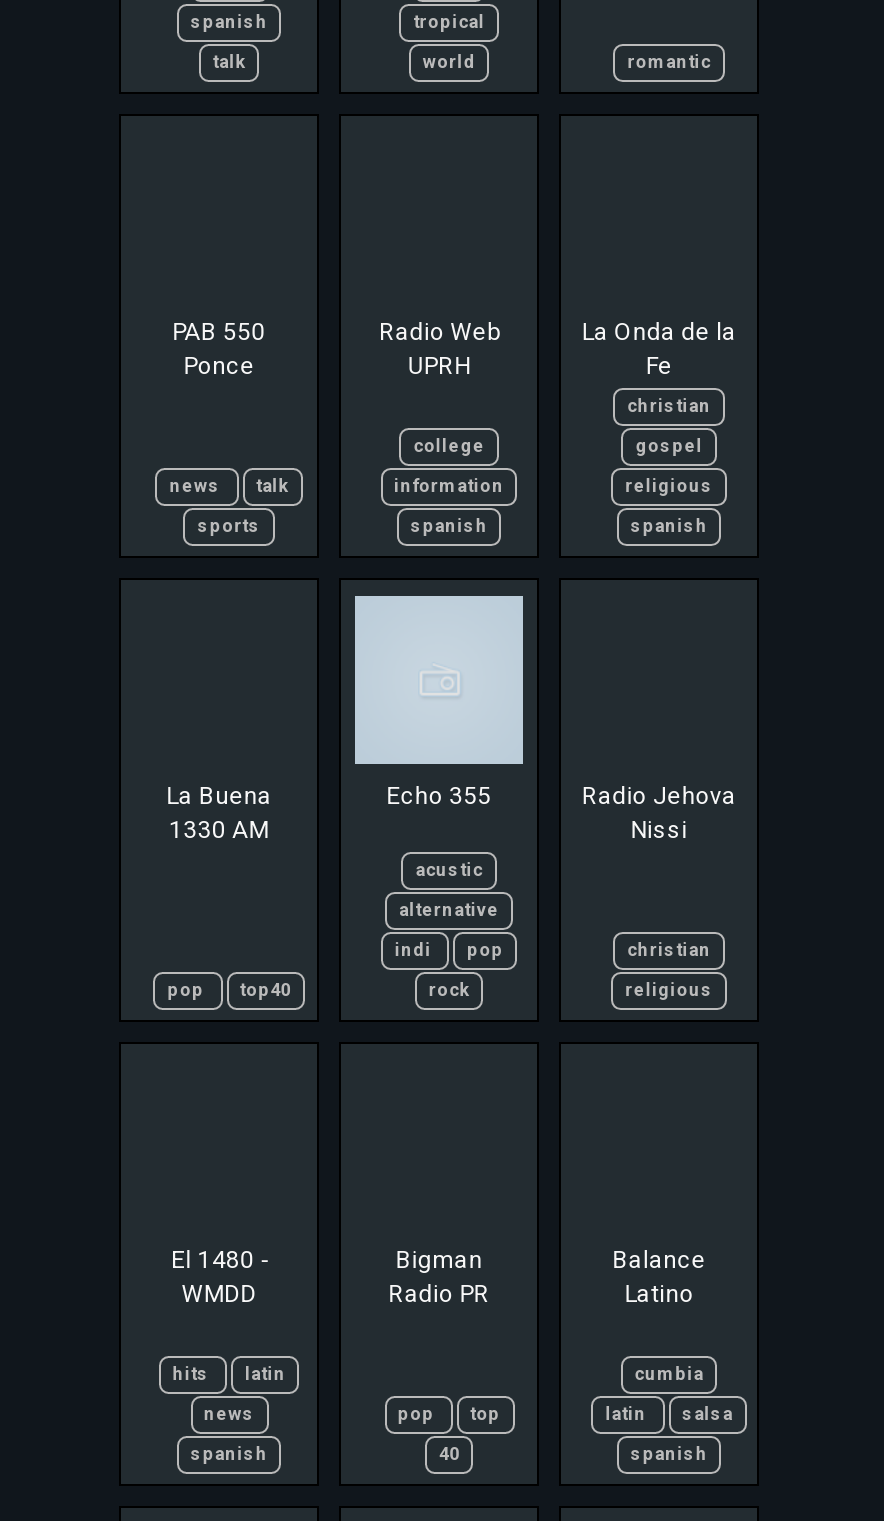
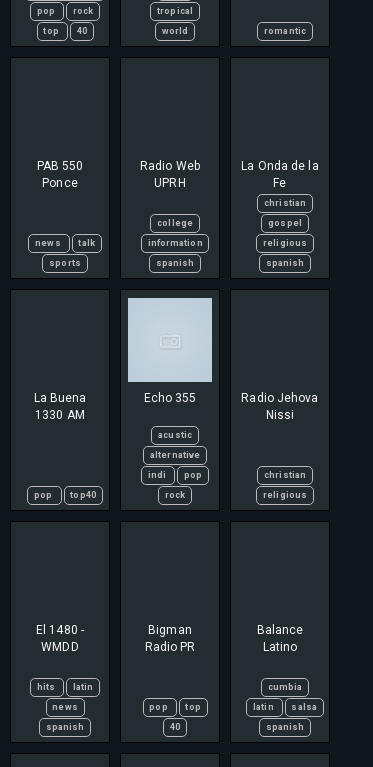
[190,13,268,33] spanish -> [37,6,93,16] pop | rock
[213,53,246,73] talk -> [43,26,87,36] top | 40

